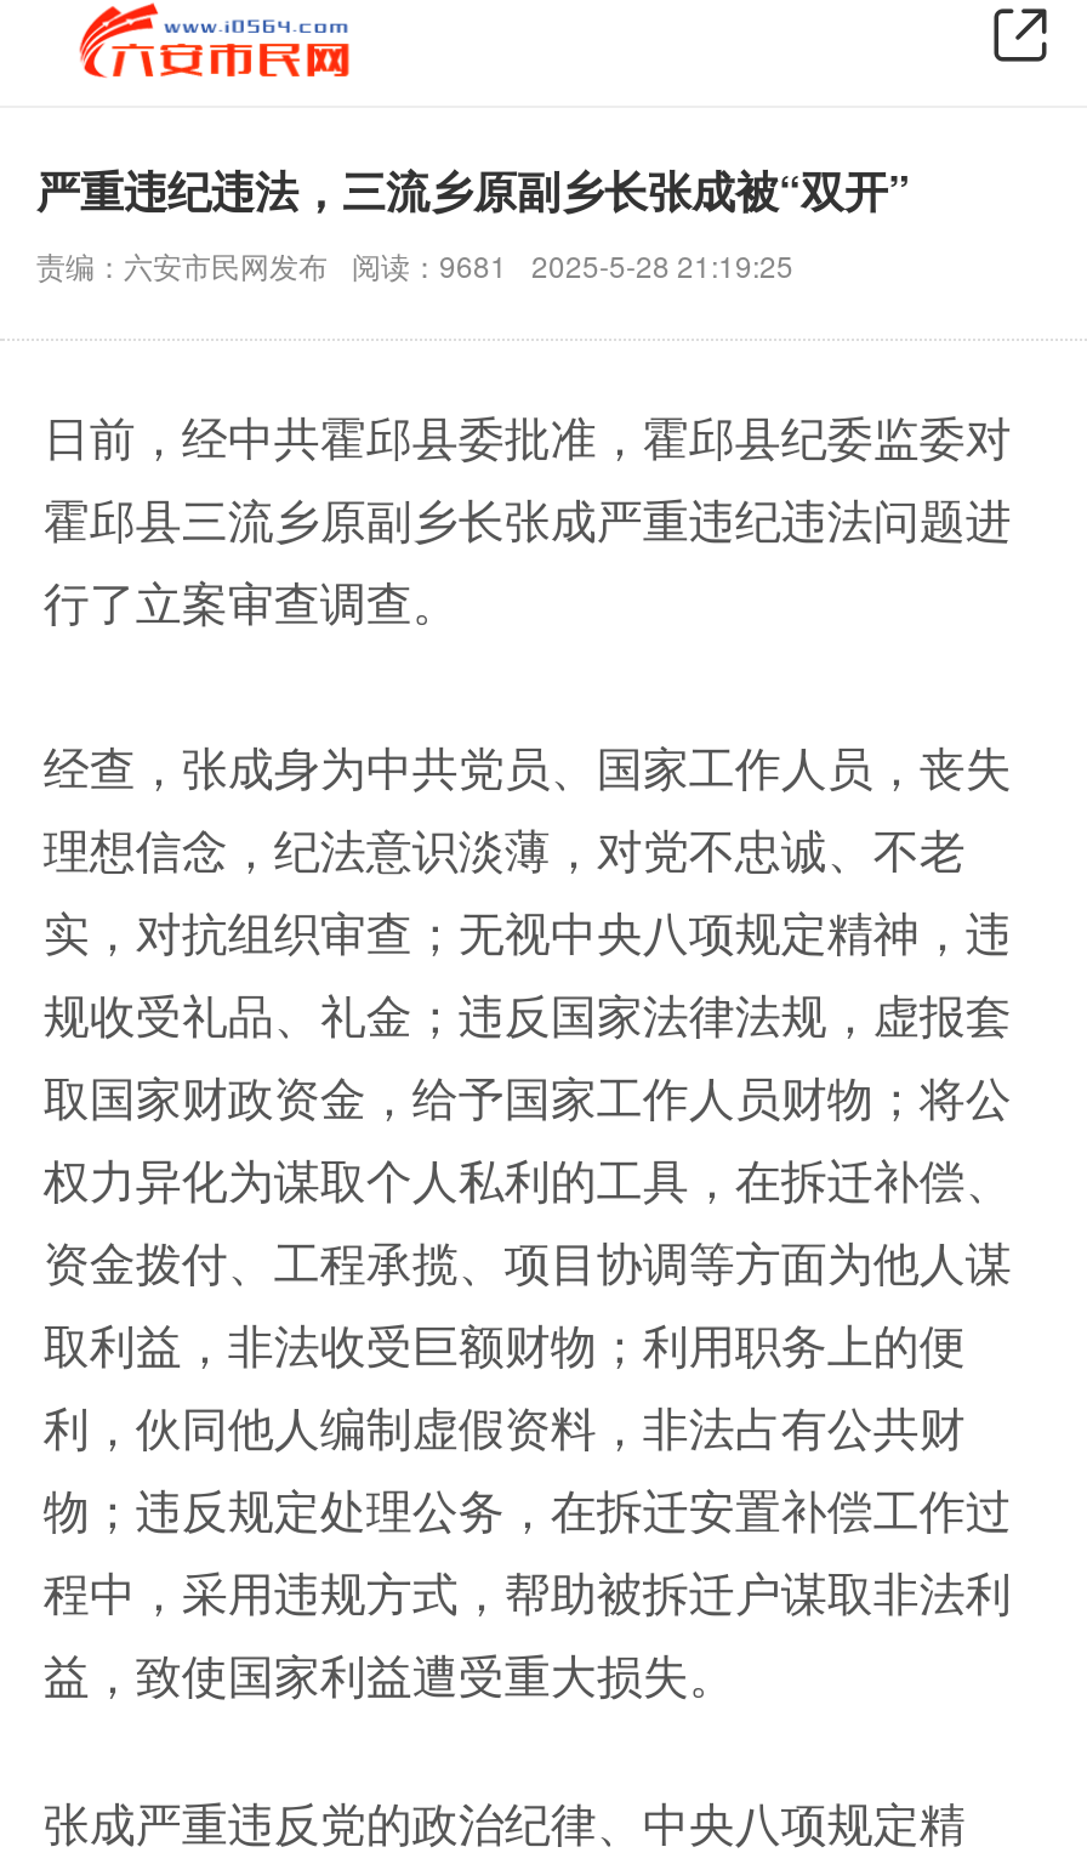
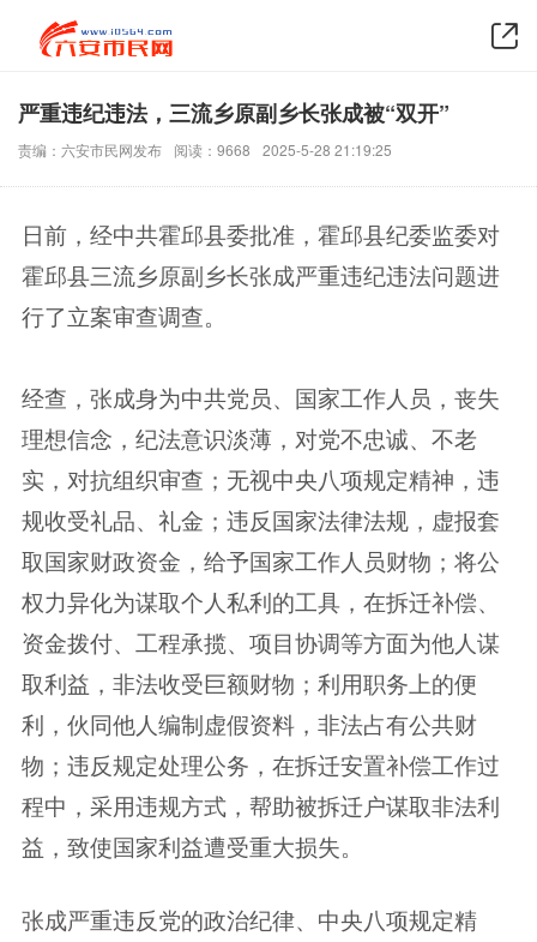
[36,243,793,284] 责编：六安市民网发布 阅读：9681 2025-5-28 21:19:25 -> [18,139,392,159] 责编：六安市民网发布 阅读：9668 2025-5-28 21:19:25

